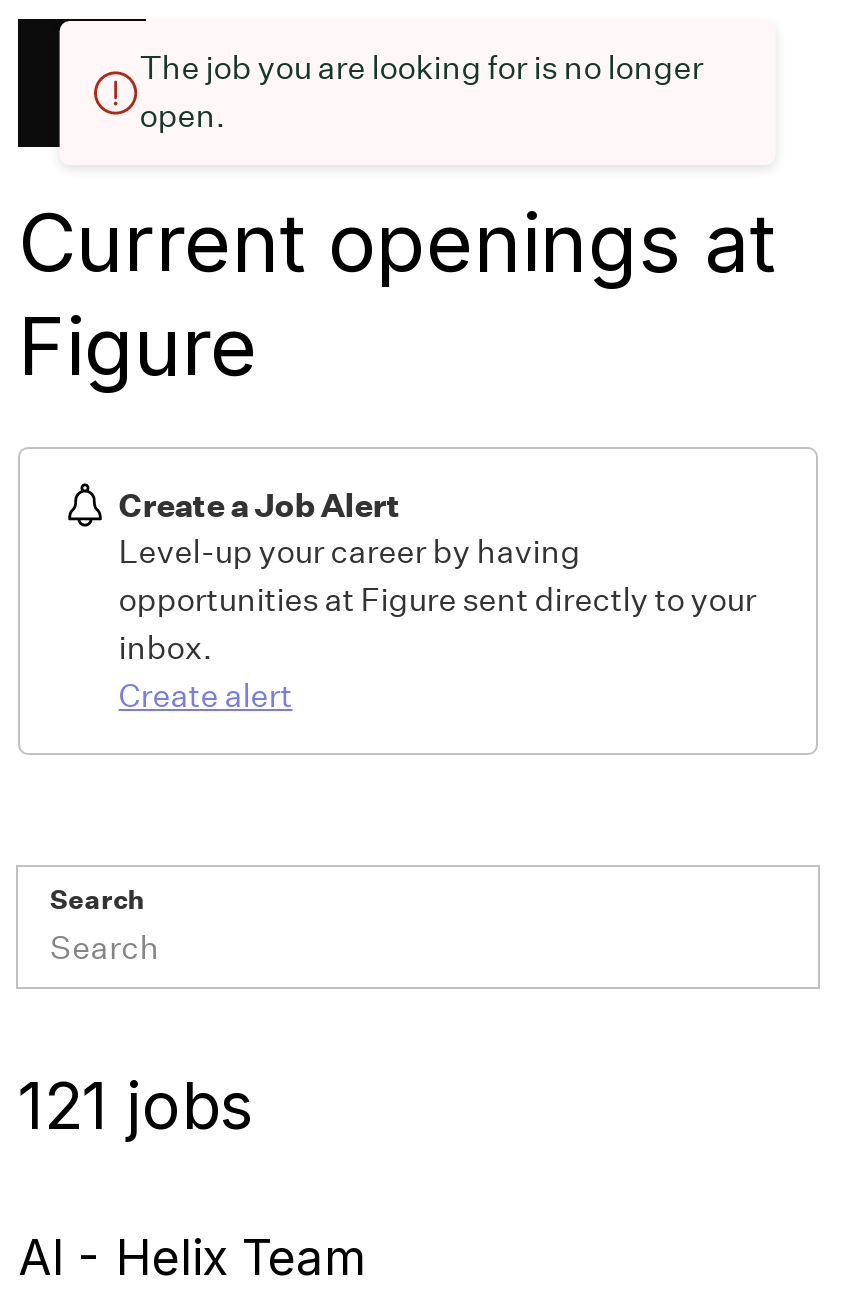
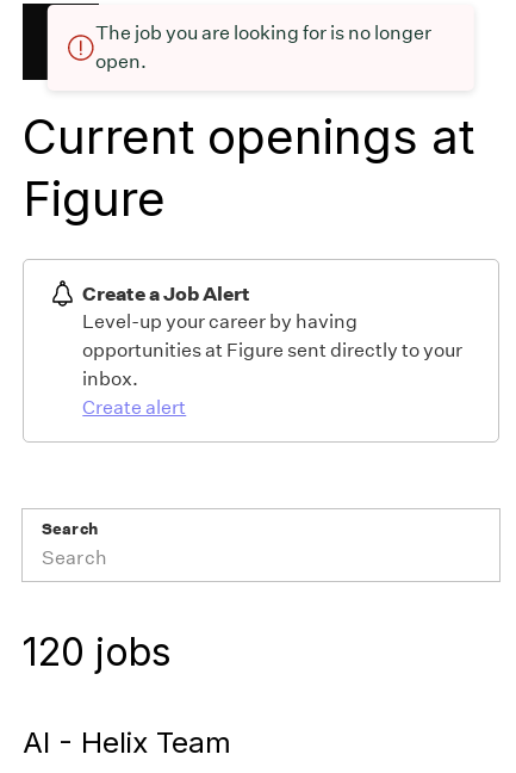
[18,1067,254,1145] 121 jobs -> [23,629,172,675] 120 jobs

